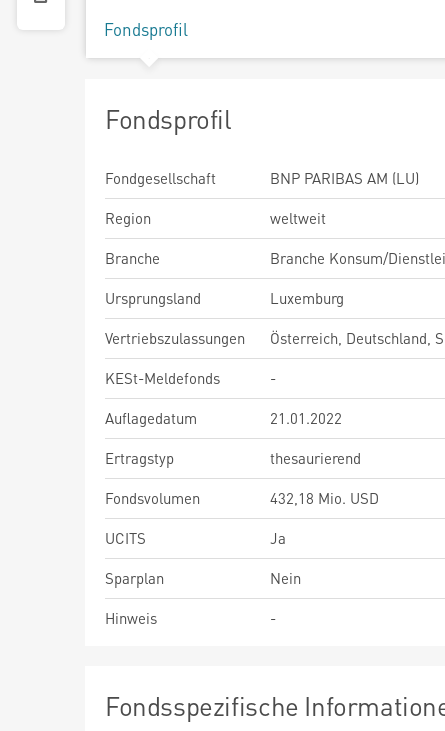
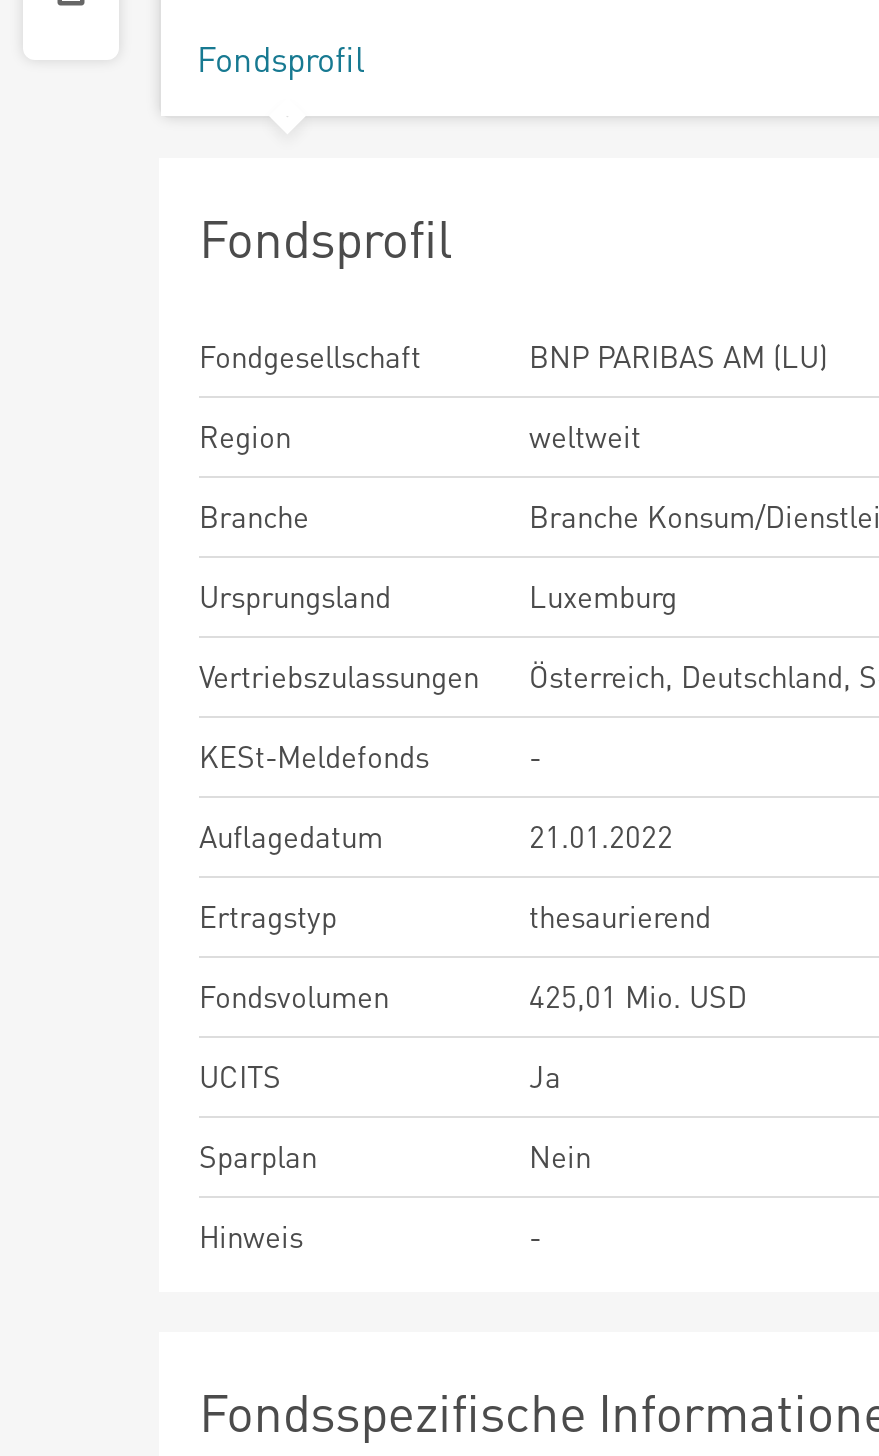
[270,488,379,508] 432,18 Mio. USD -> [529,976,747,1016] 425,01 Mio. USD

